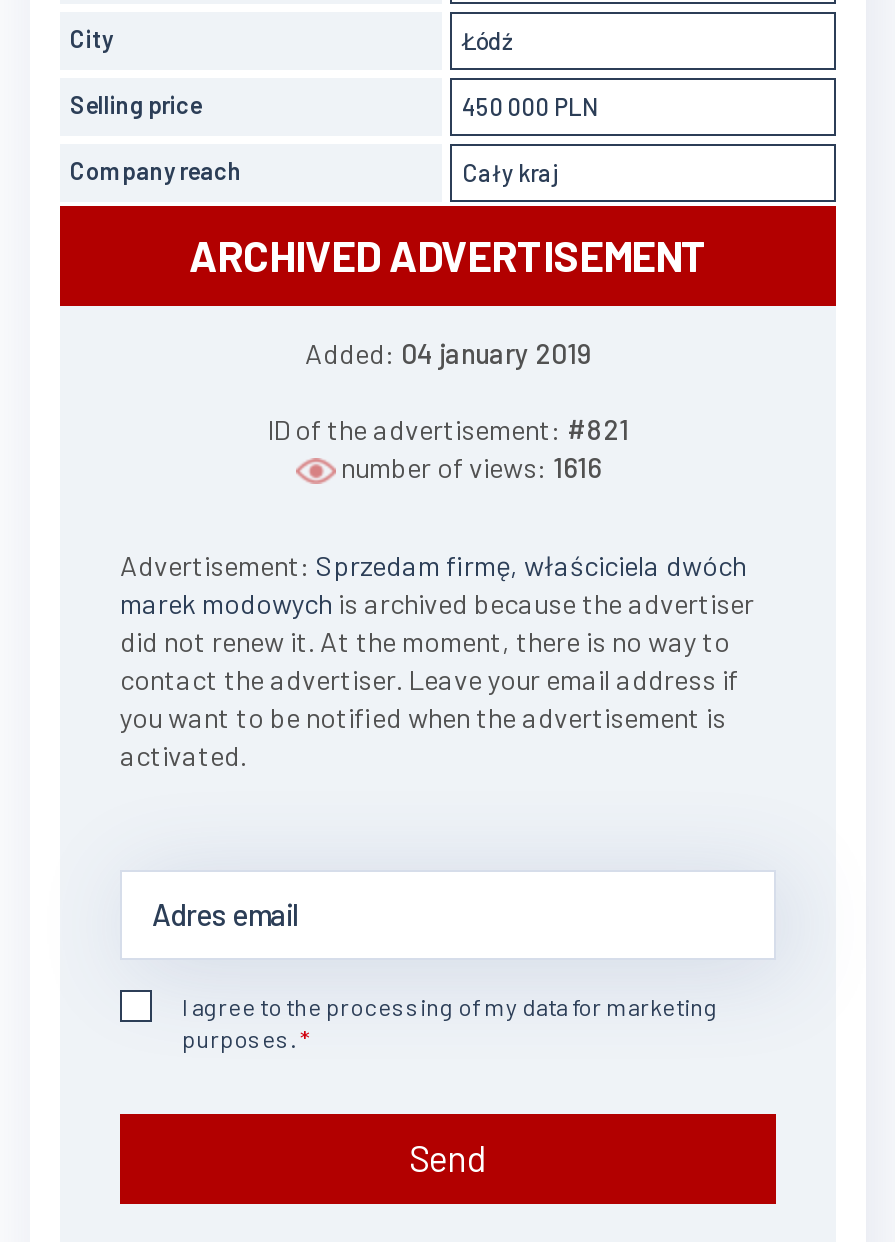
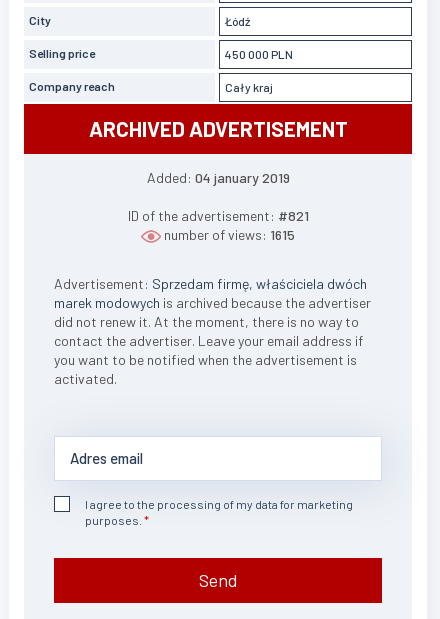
[335,450,601,484] number of views: 1616 -> [161,226,295,243] number of views: 1615

